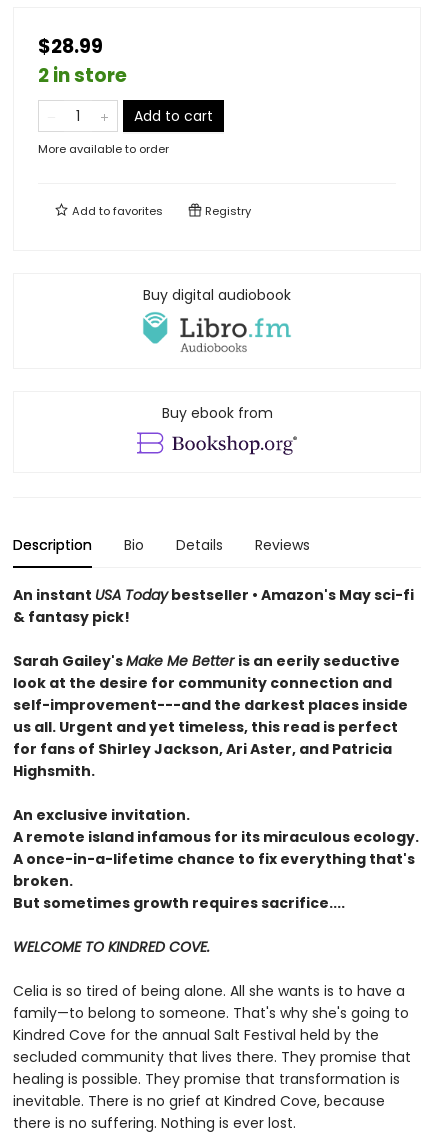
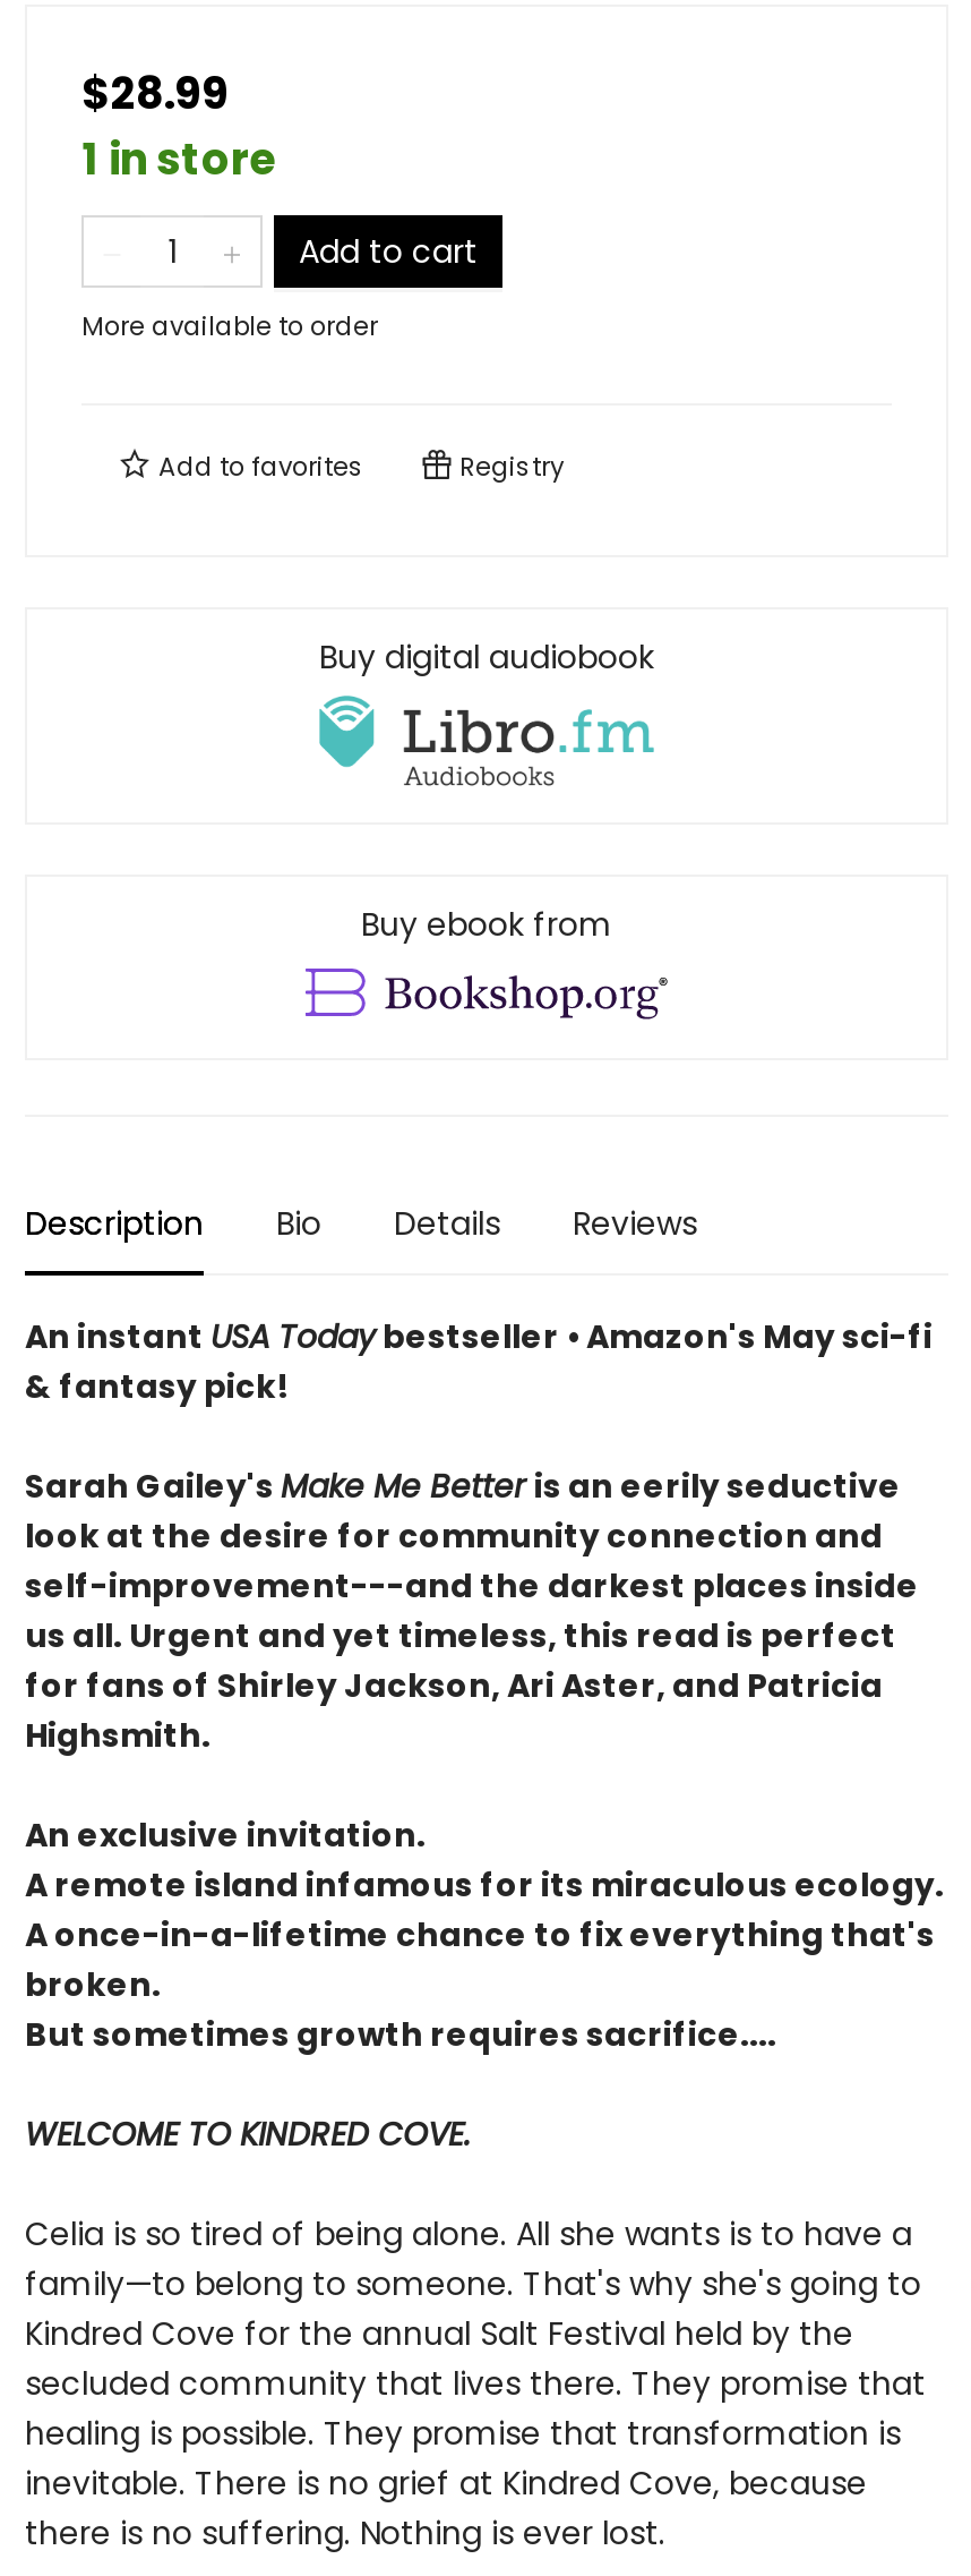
[38,62,127,89] 2 in store -> [81,129,276,190] 1 in store

